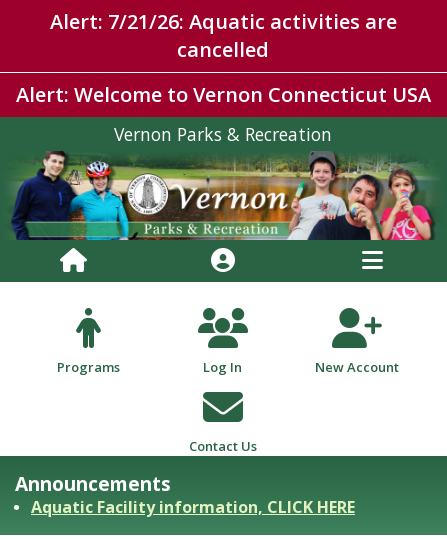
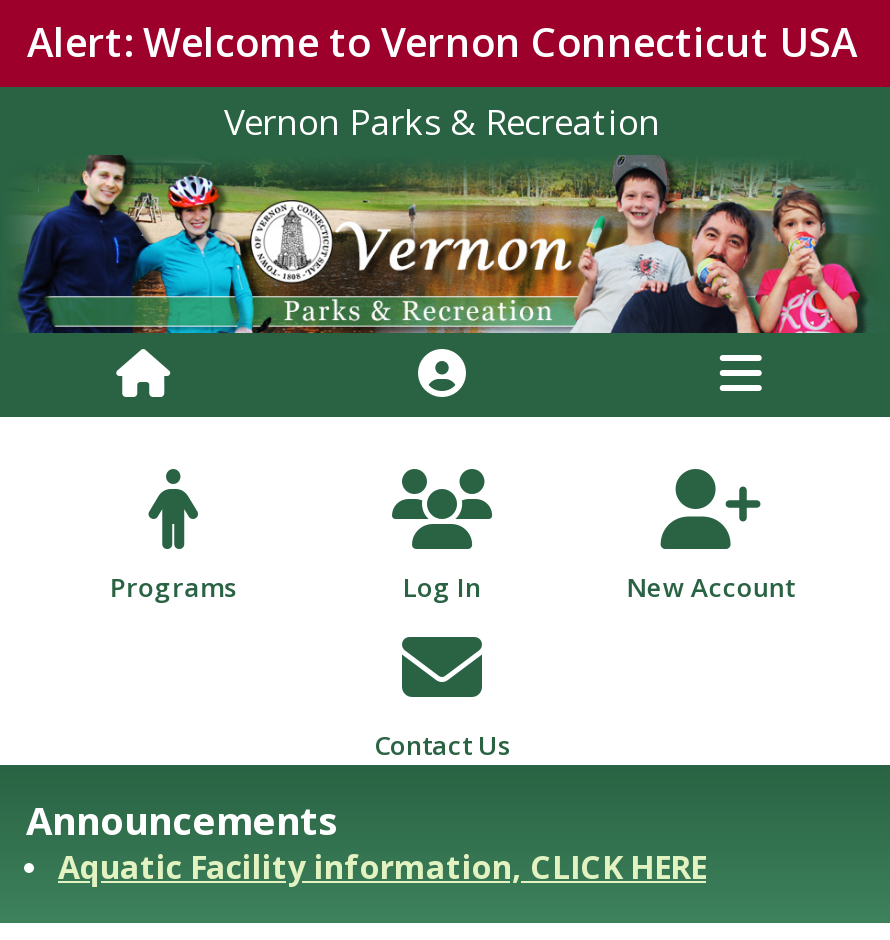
[49,8,396,63] Alert: 7/21/26: Aquatic activities are | cancelled -> none

